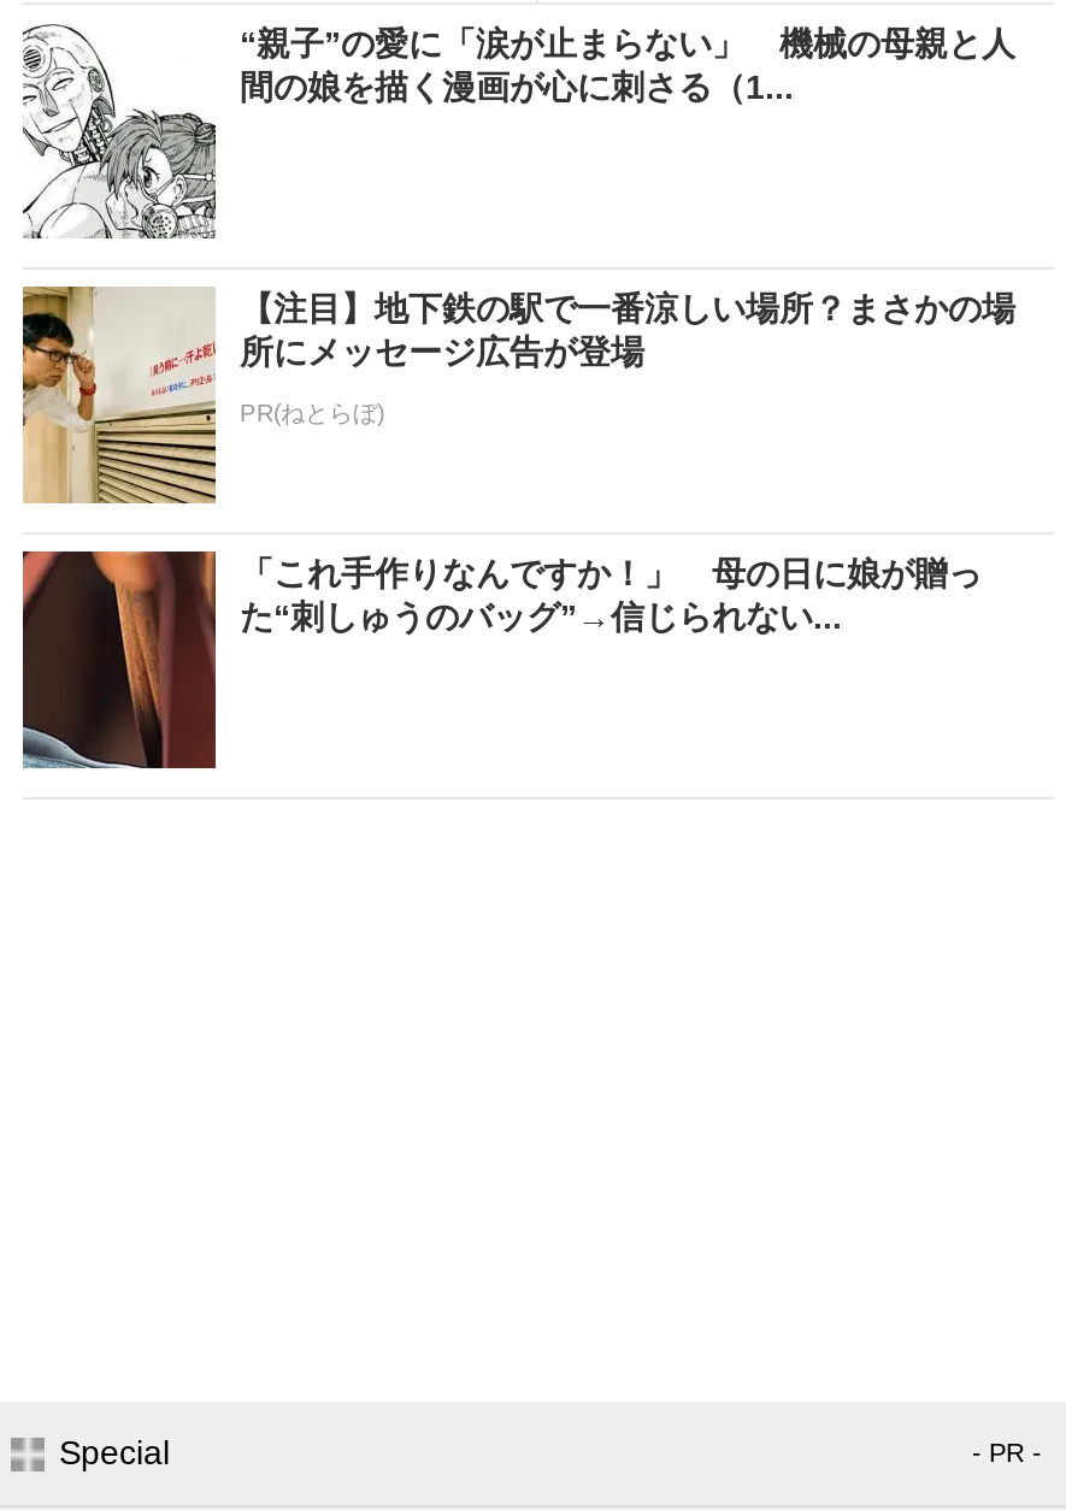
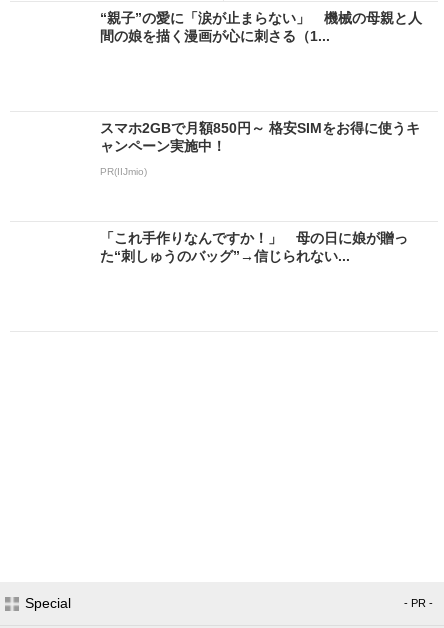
[20,22,218,241] [image] -> none
[20,284,218,506] [image] -> none
[240,289,1015,371] 【注目】地下鉄の駅で一番涼しい場所？まさかの場 | 所にメッセージ広告が登場 -> [100,120,420,154] スマホ2GBで月額850円～ 格安SIMをお得に使うキ | ャンペーン実施中！
[240,400,384,426] PR(ねとらぼ) -> [100,166,147,177] PR(IIJmio)
[20,549,218,771] [image] -> none

